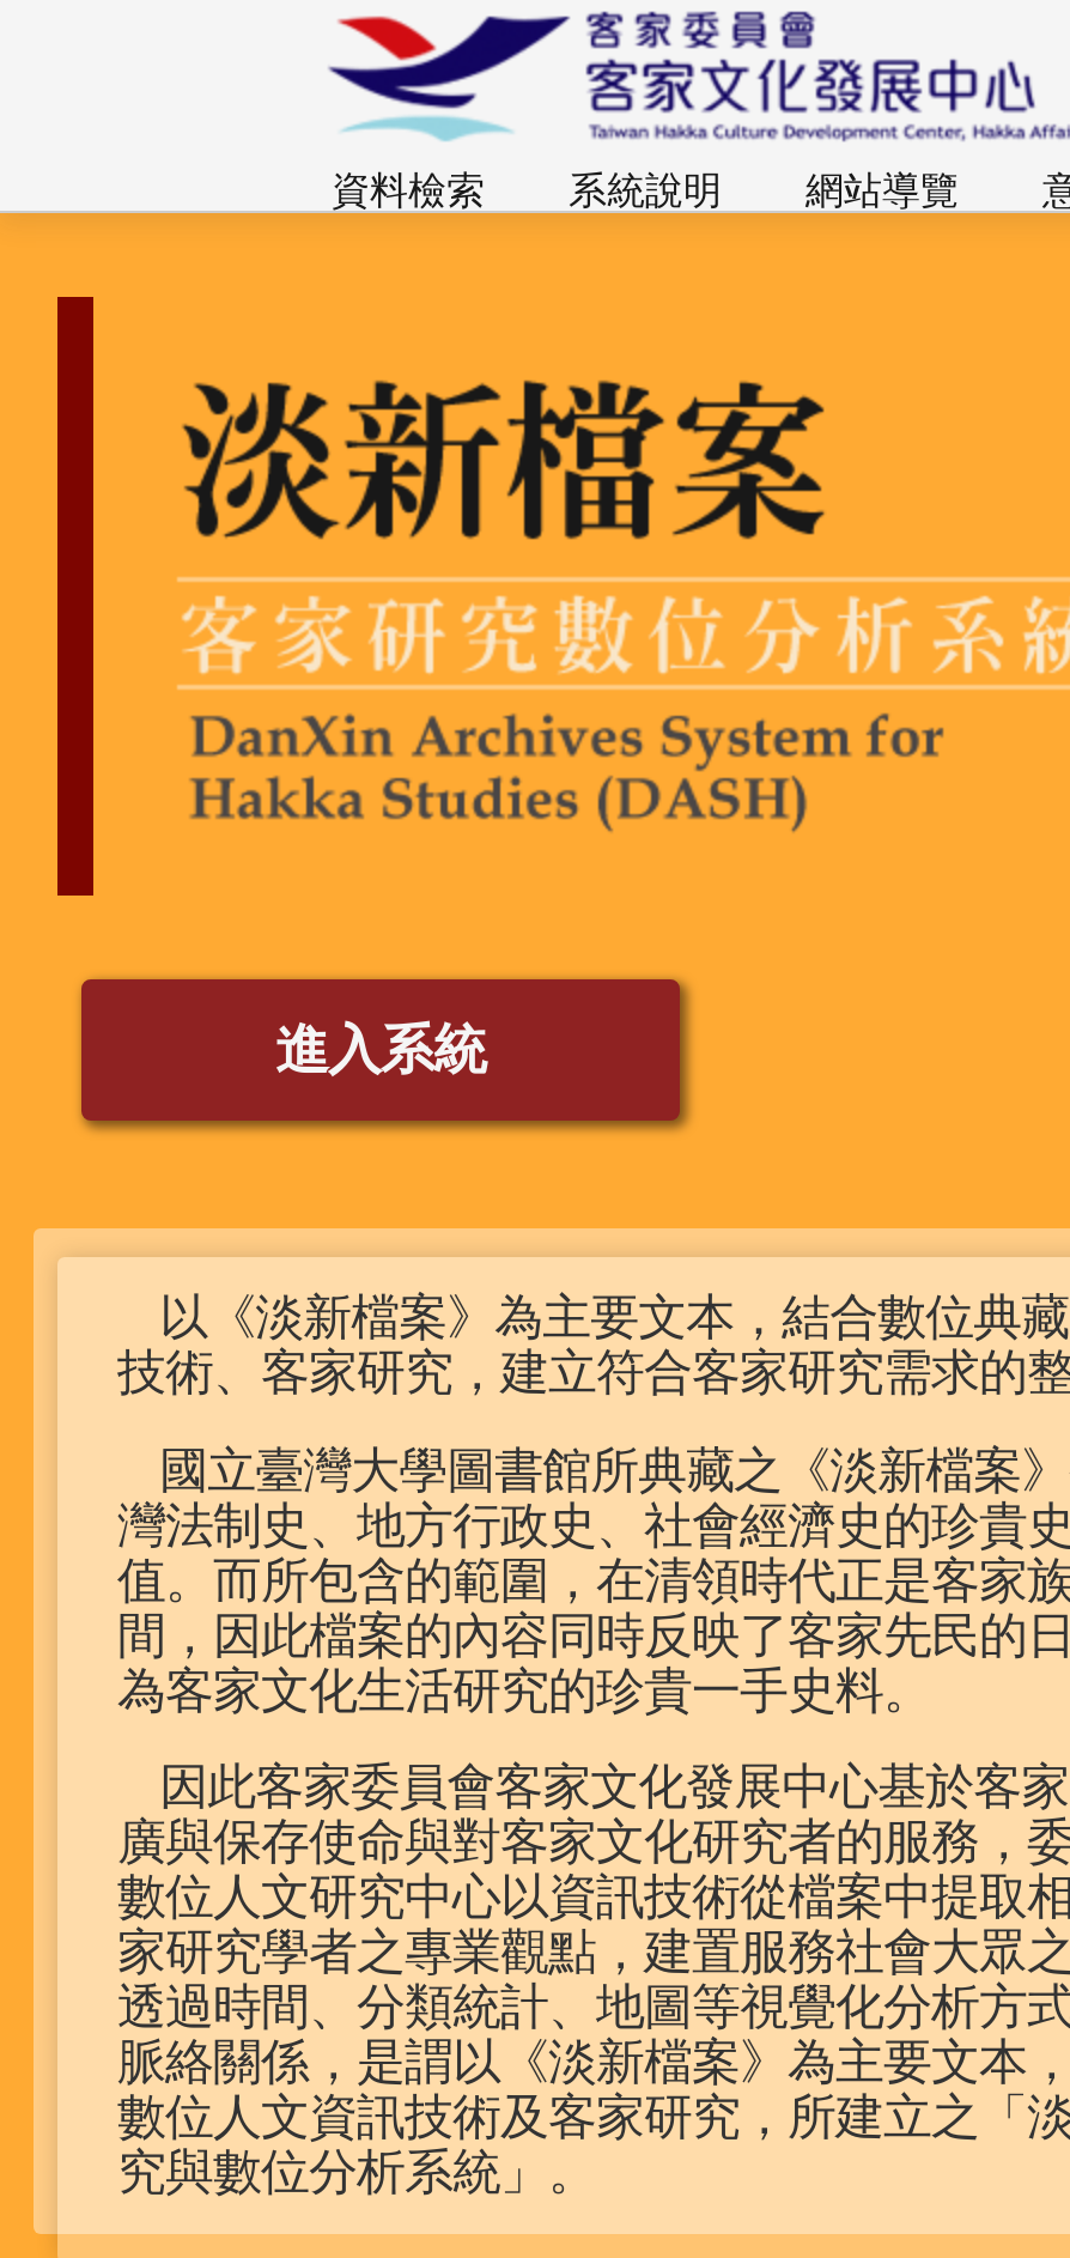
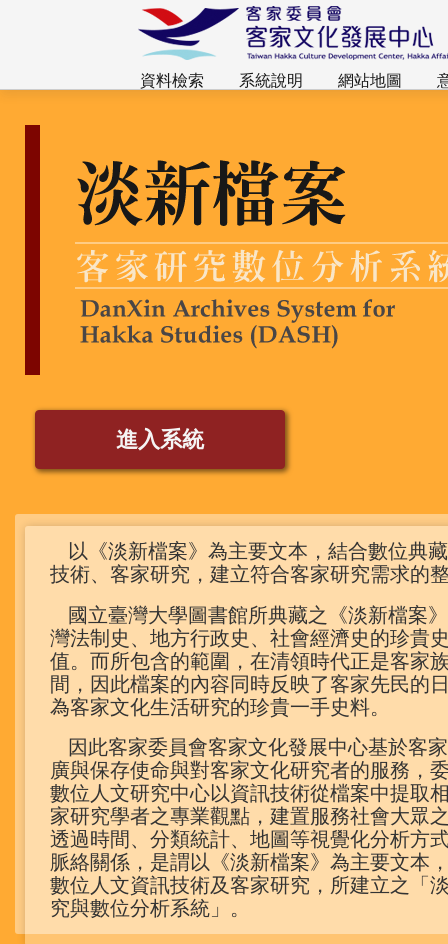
[805,170,959,211] 網站導覽 -> [337,72,401,89] 網站地圖

